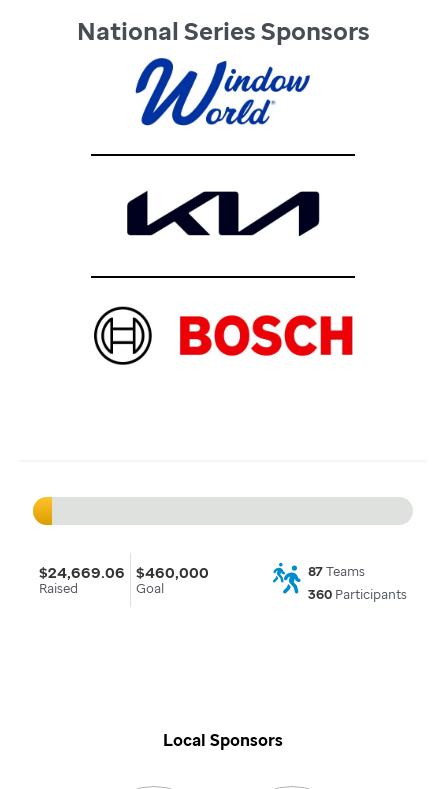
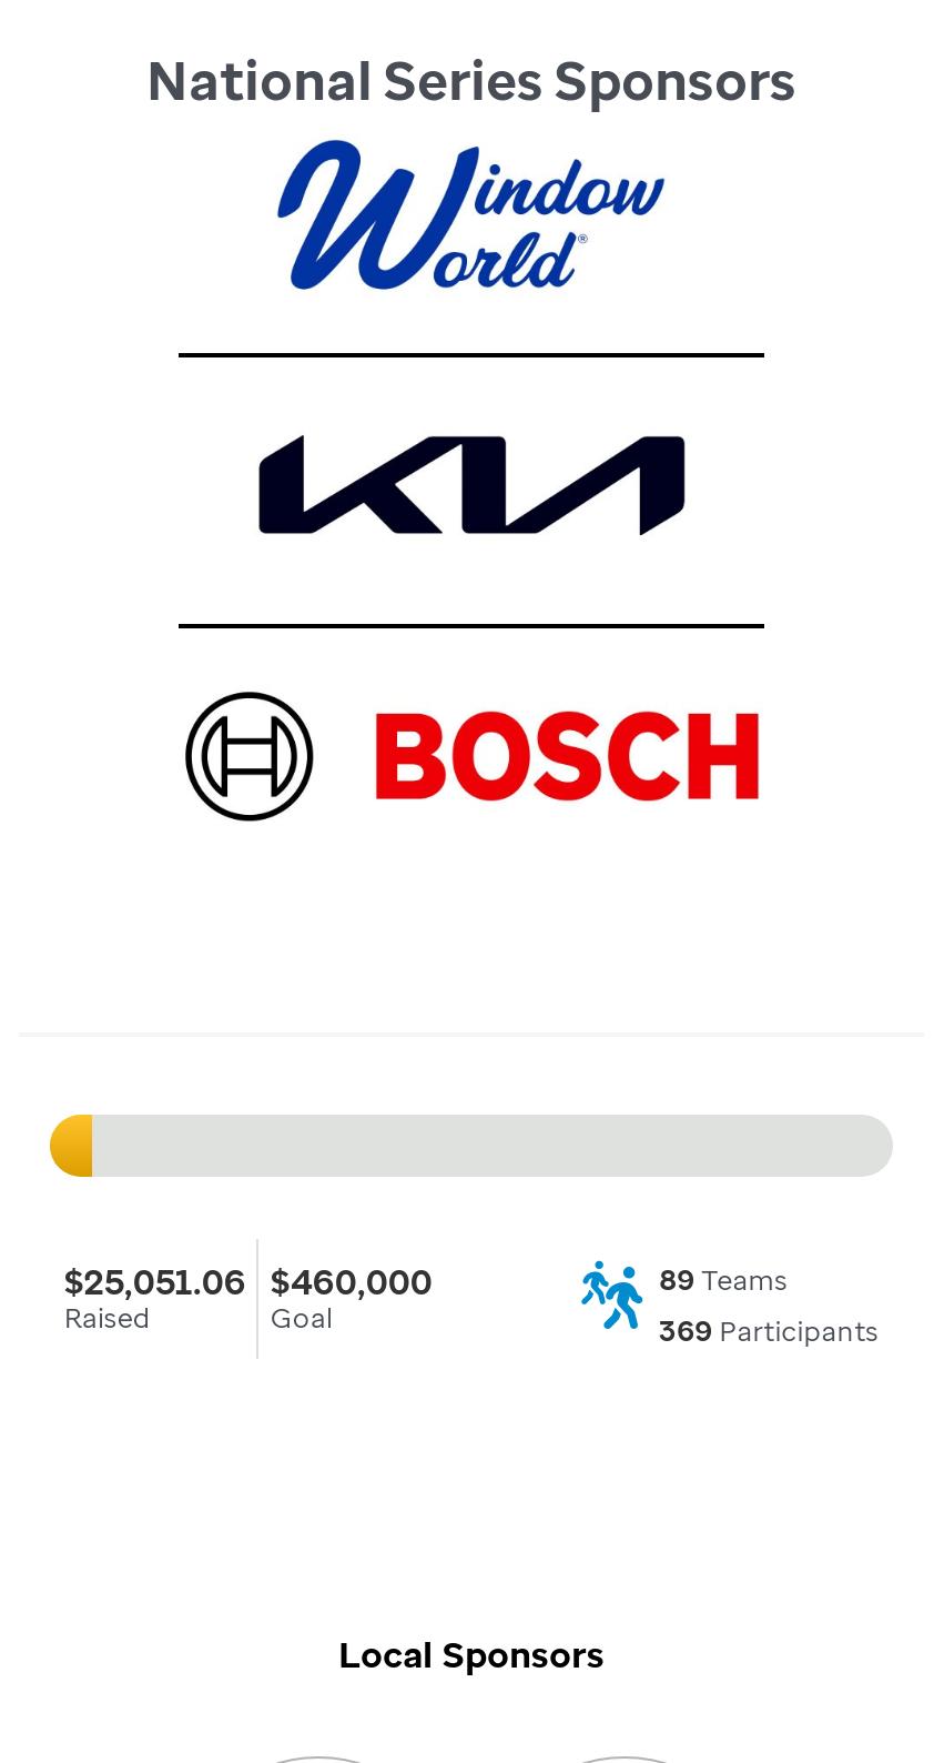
[39,562,209,582] $24,669.06 $460,000 -> [64,1259,432,1303] $25,051.06 $460,000
[308,563,365,580] 87 Teams -> [659,1261,788,1299] 89 Teams
[308,586,407,603] 360 Participants -> [659,1313,879,1351] 369 Participants

